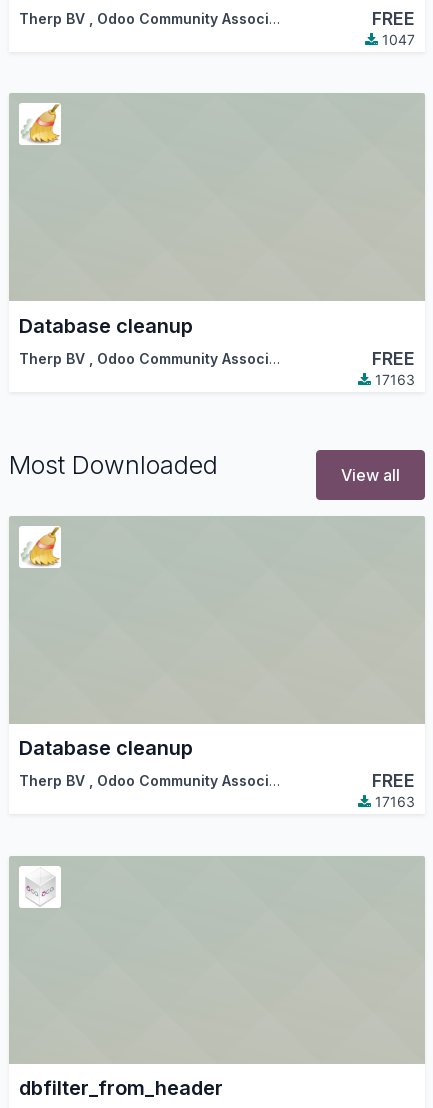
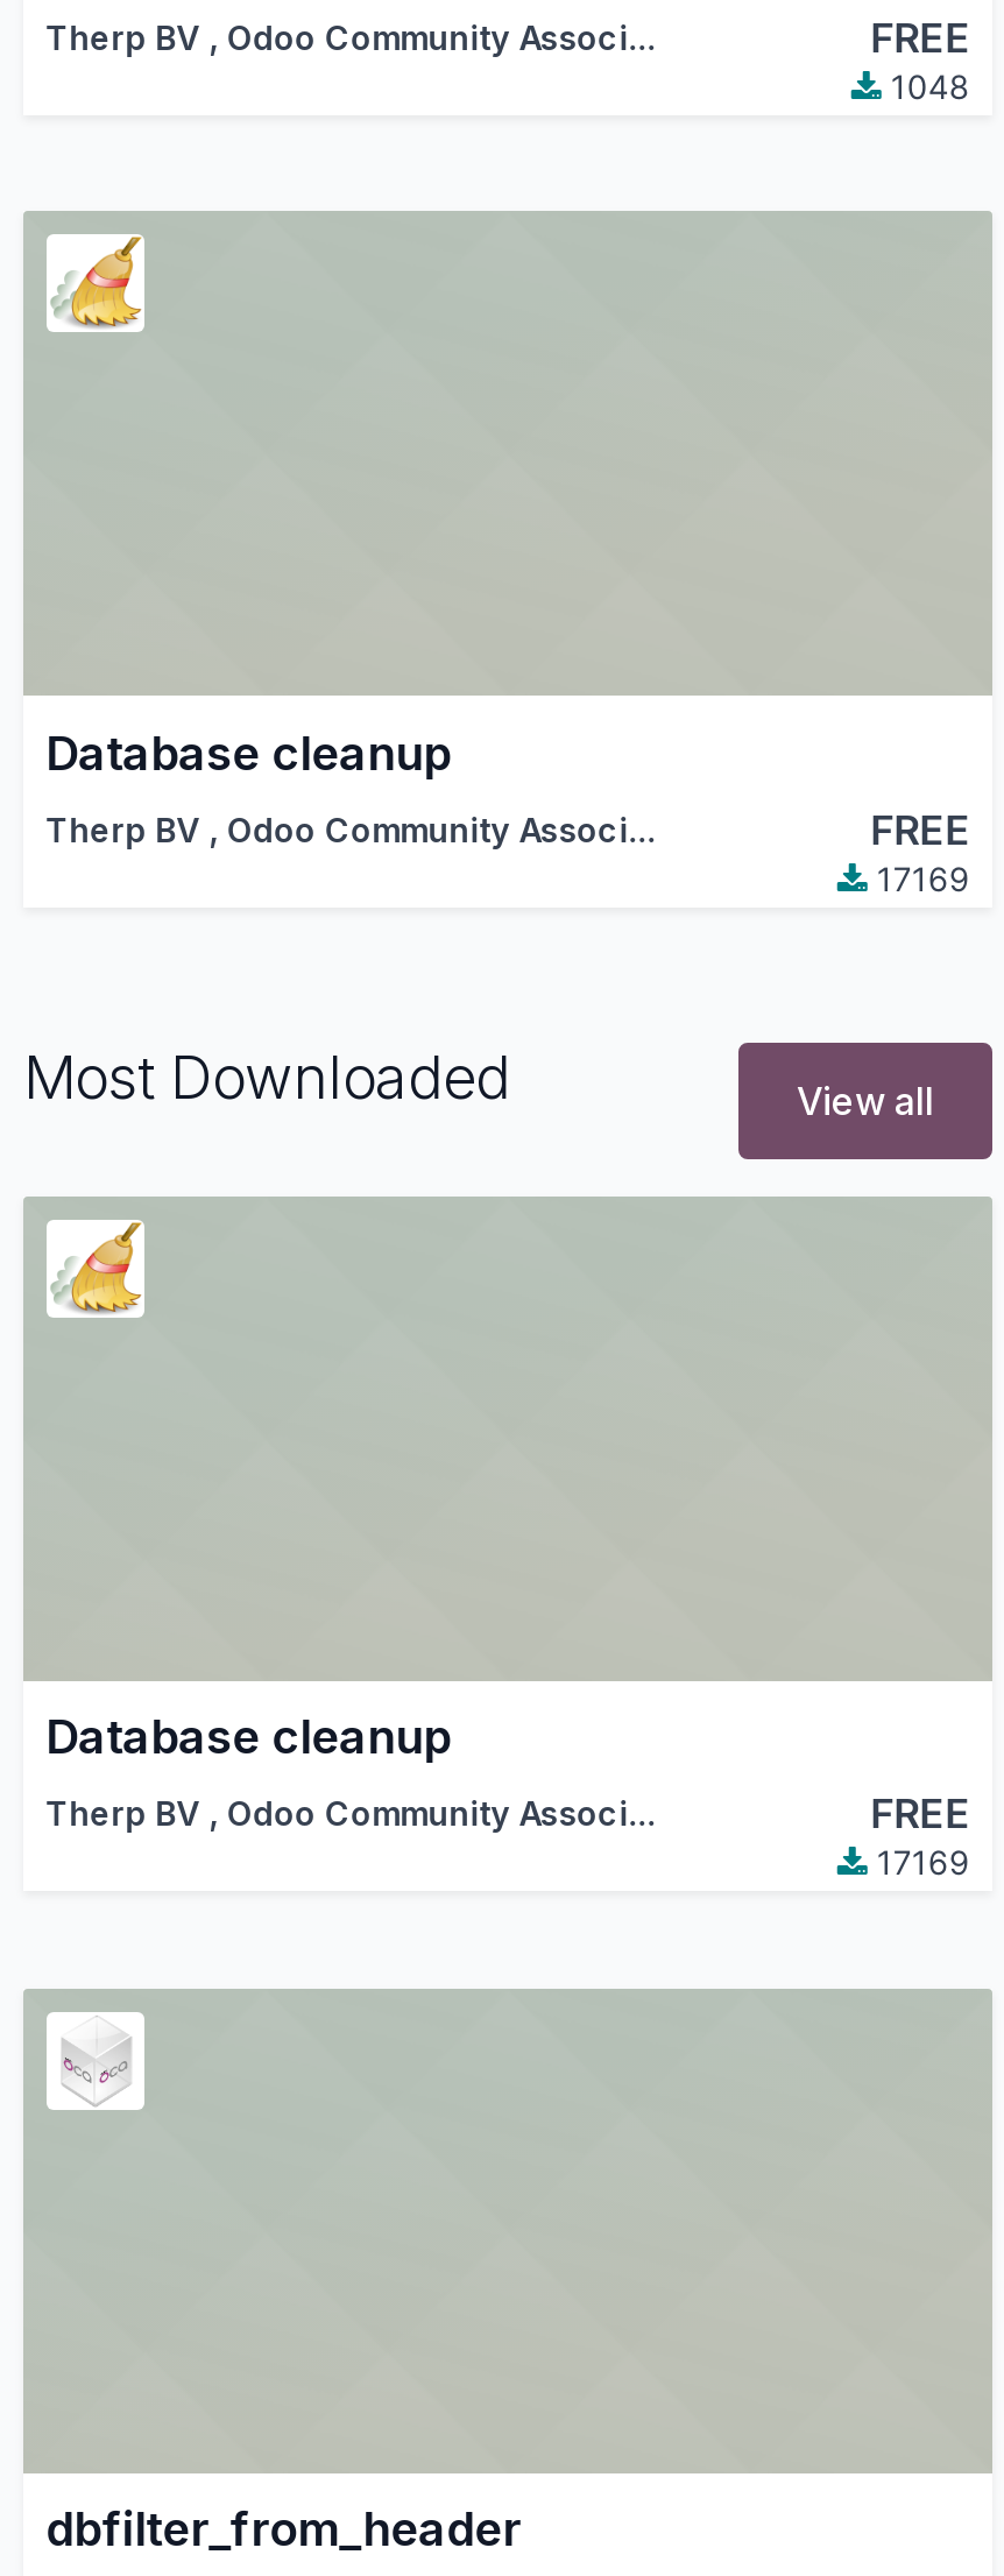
[378,31,415,48] 1047 -> [881,66,970,106] 1048
[371,371,415,388] 17163 -> [867,858,970,898] 17169
[371,793,415,810] 17163 -> [867,1842,970,1882] 17169

